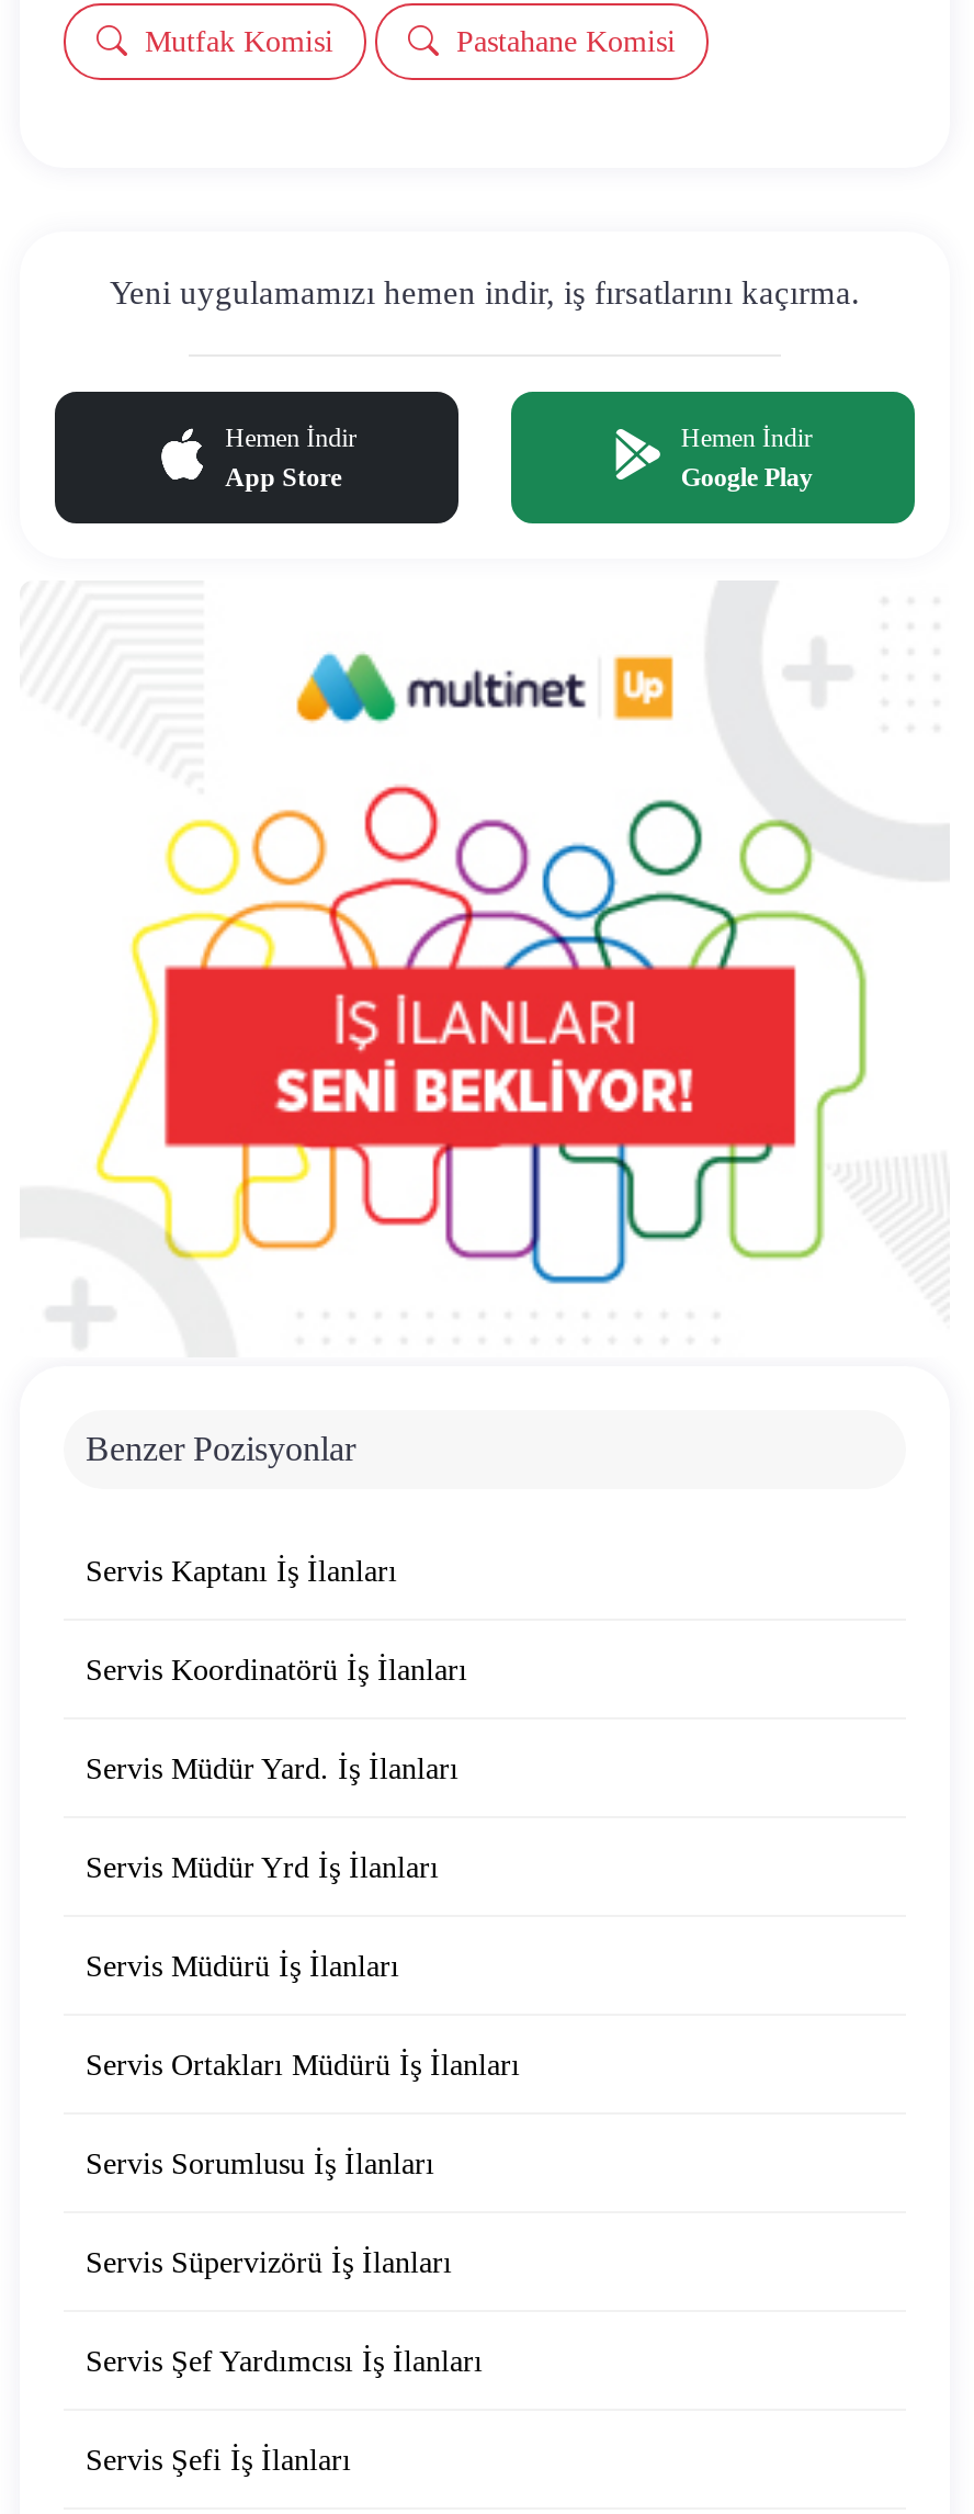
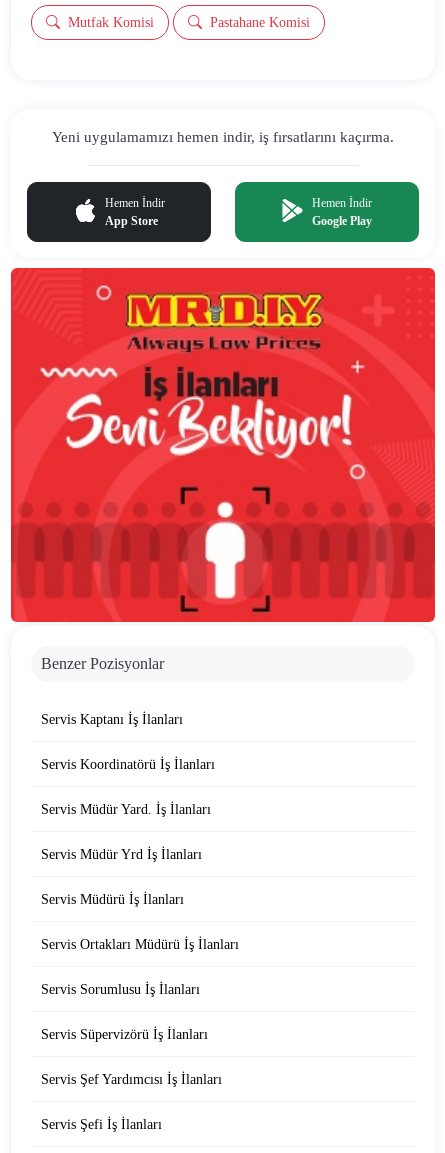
[20,580,950,1357] [image] -> [10,267,436,623] [image]

